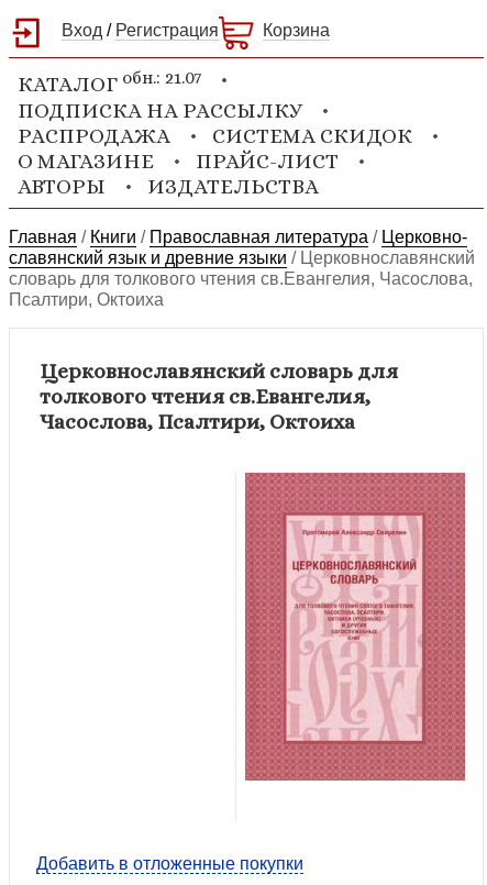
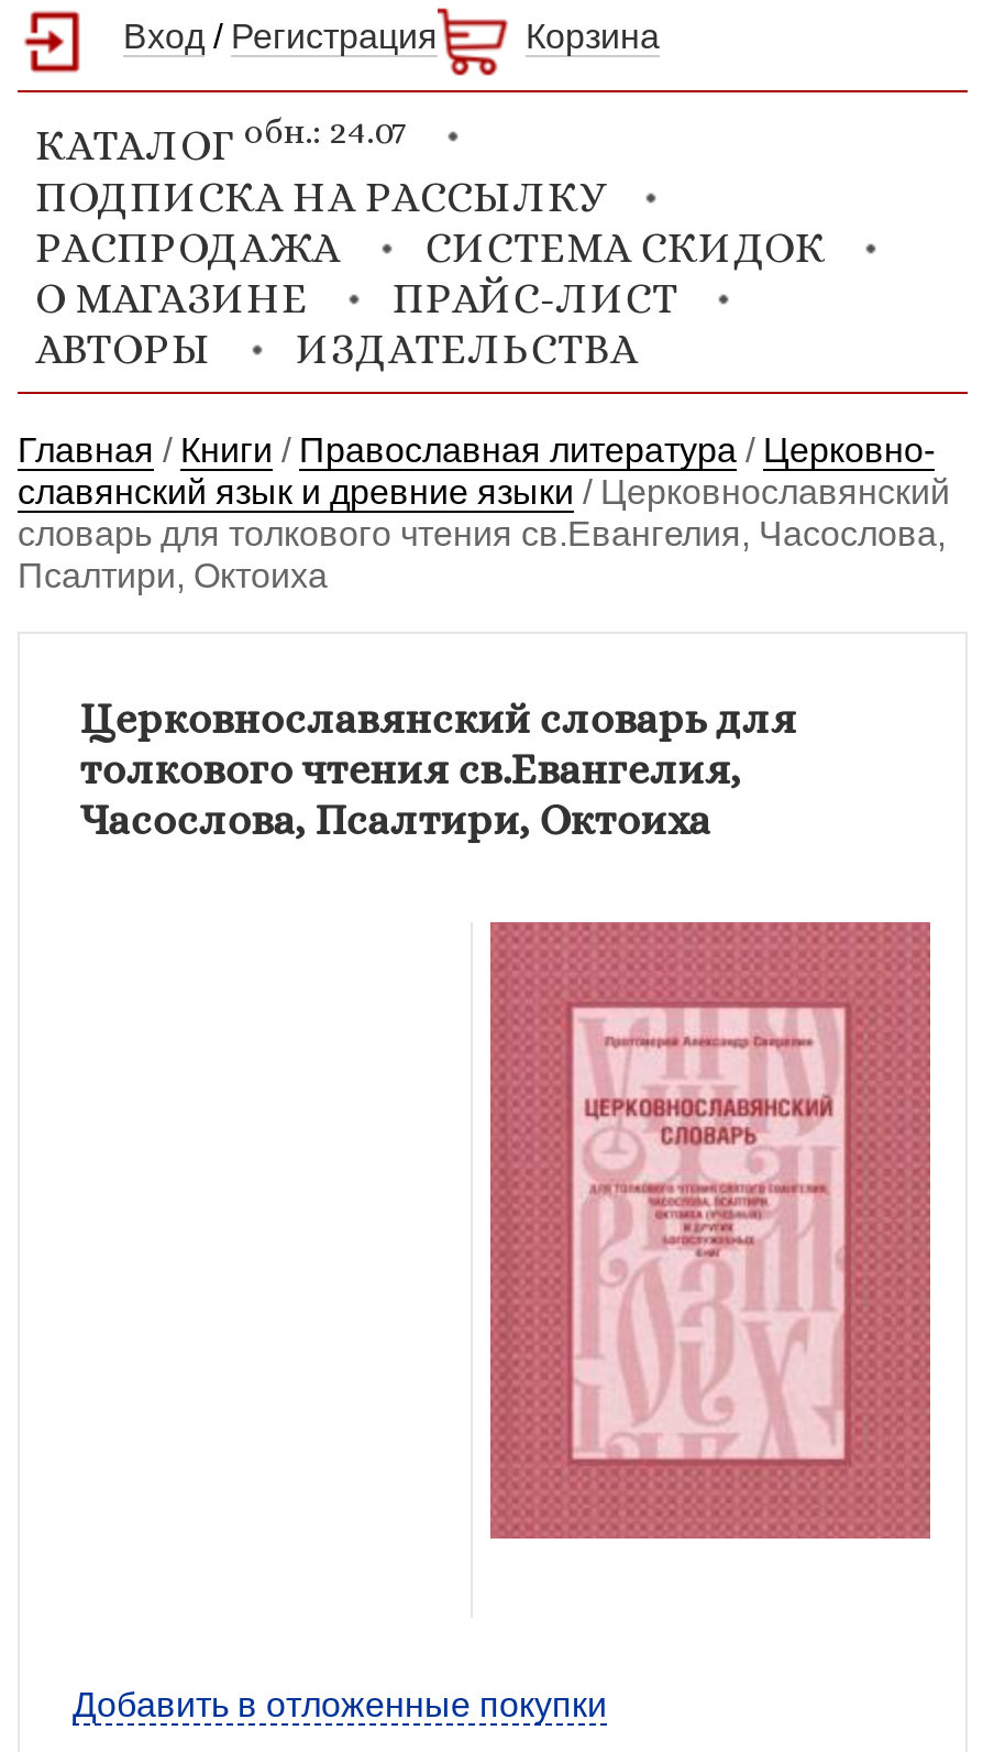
[18,68,201,97] КАТАЛОГ обн.: 21.07 -> [35,111,407,169] КАТАЛОГ обн.: 24.07

